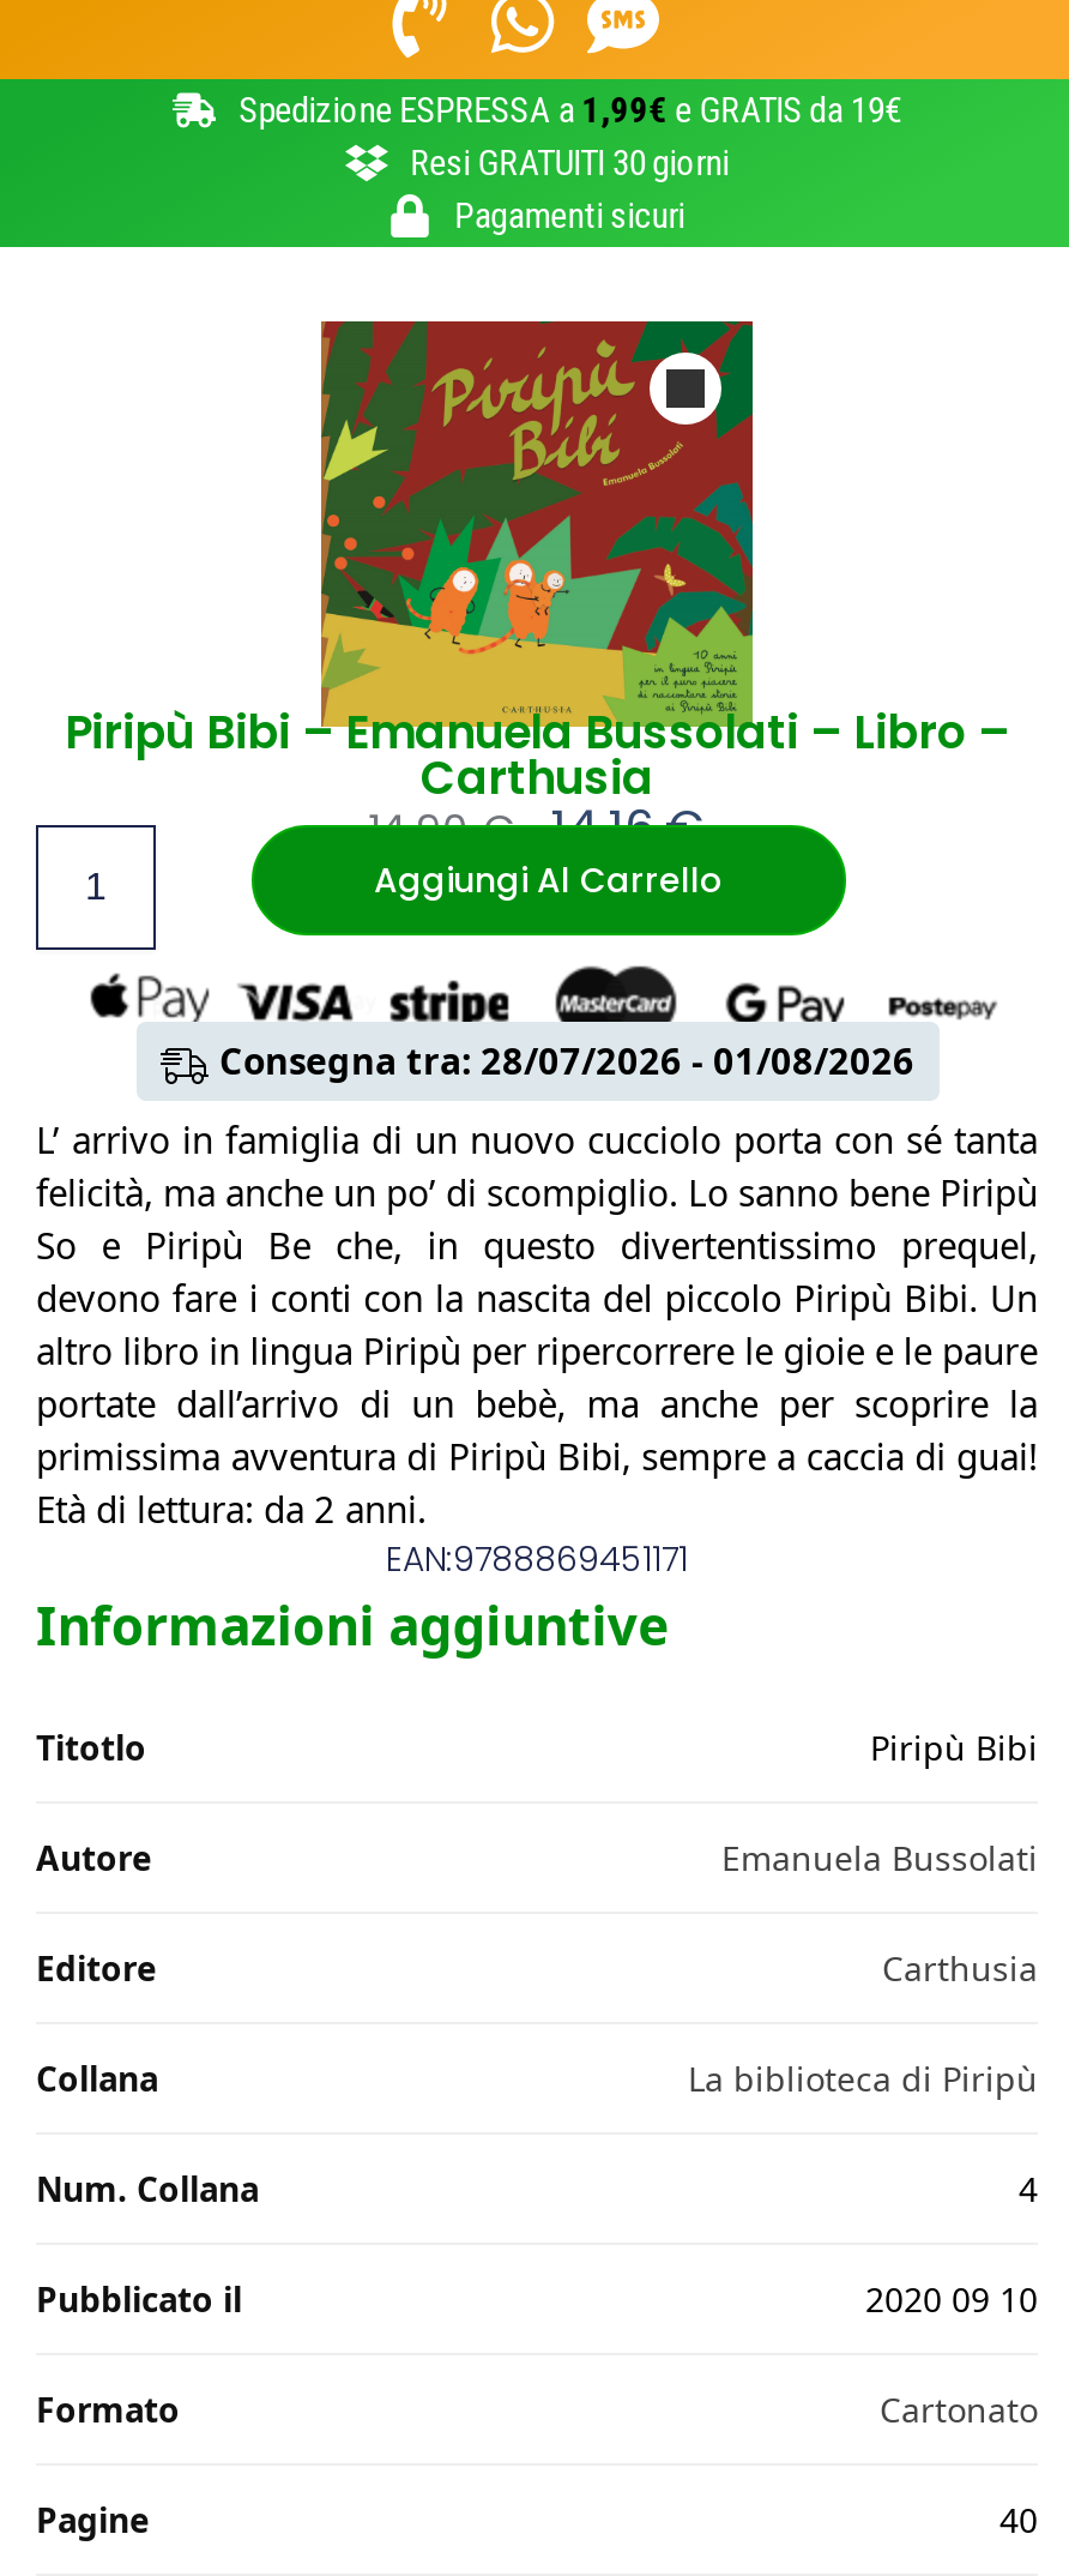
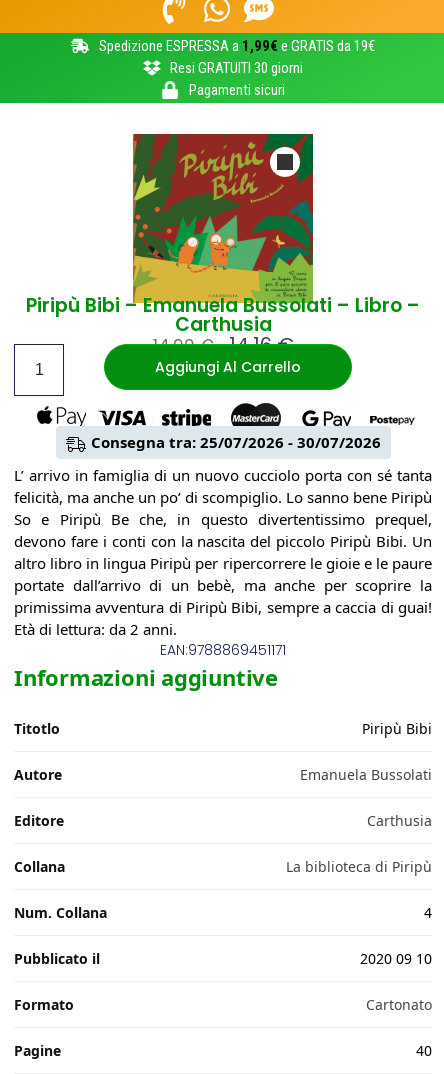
[219,1035,914,1083] Consegna tra: 28/07/2026 - 01/08/2026 -> [90,432,380,452] Consegna tra: 25/07/2026 - 30/07/2026

